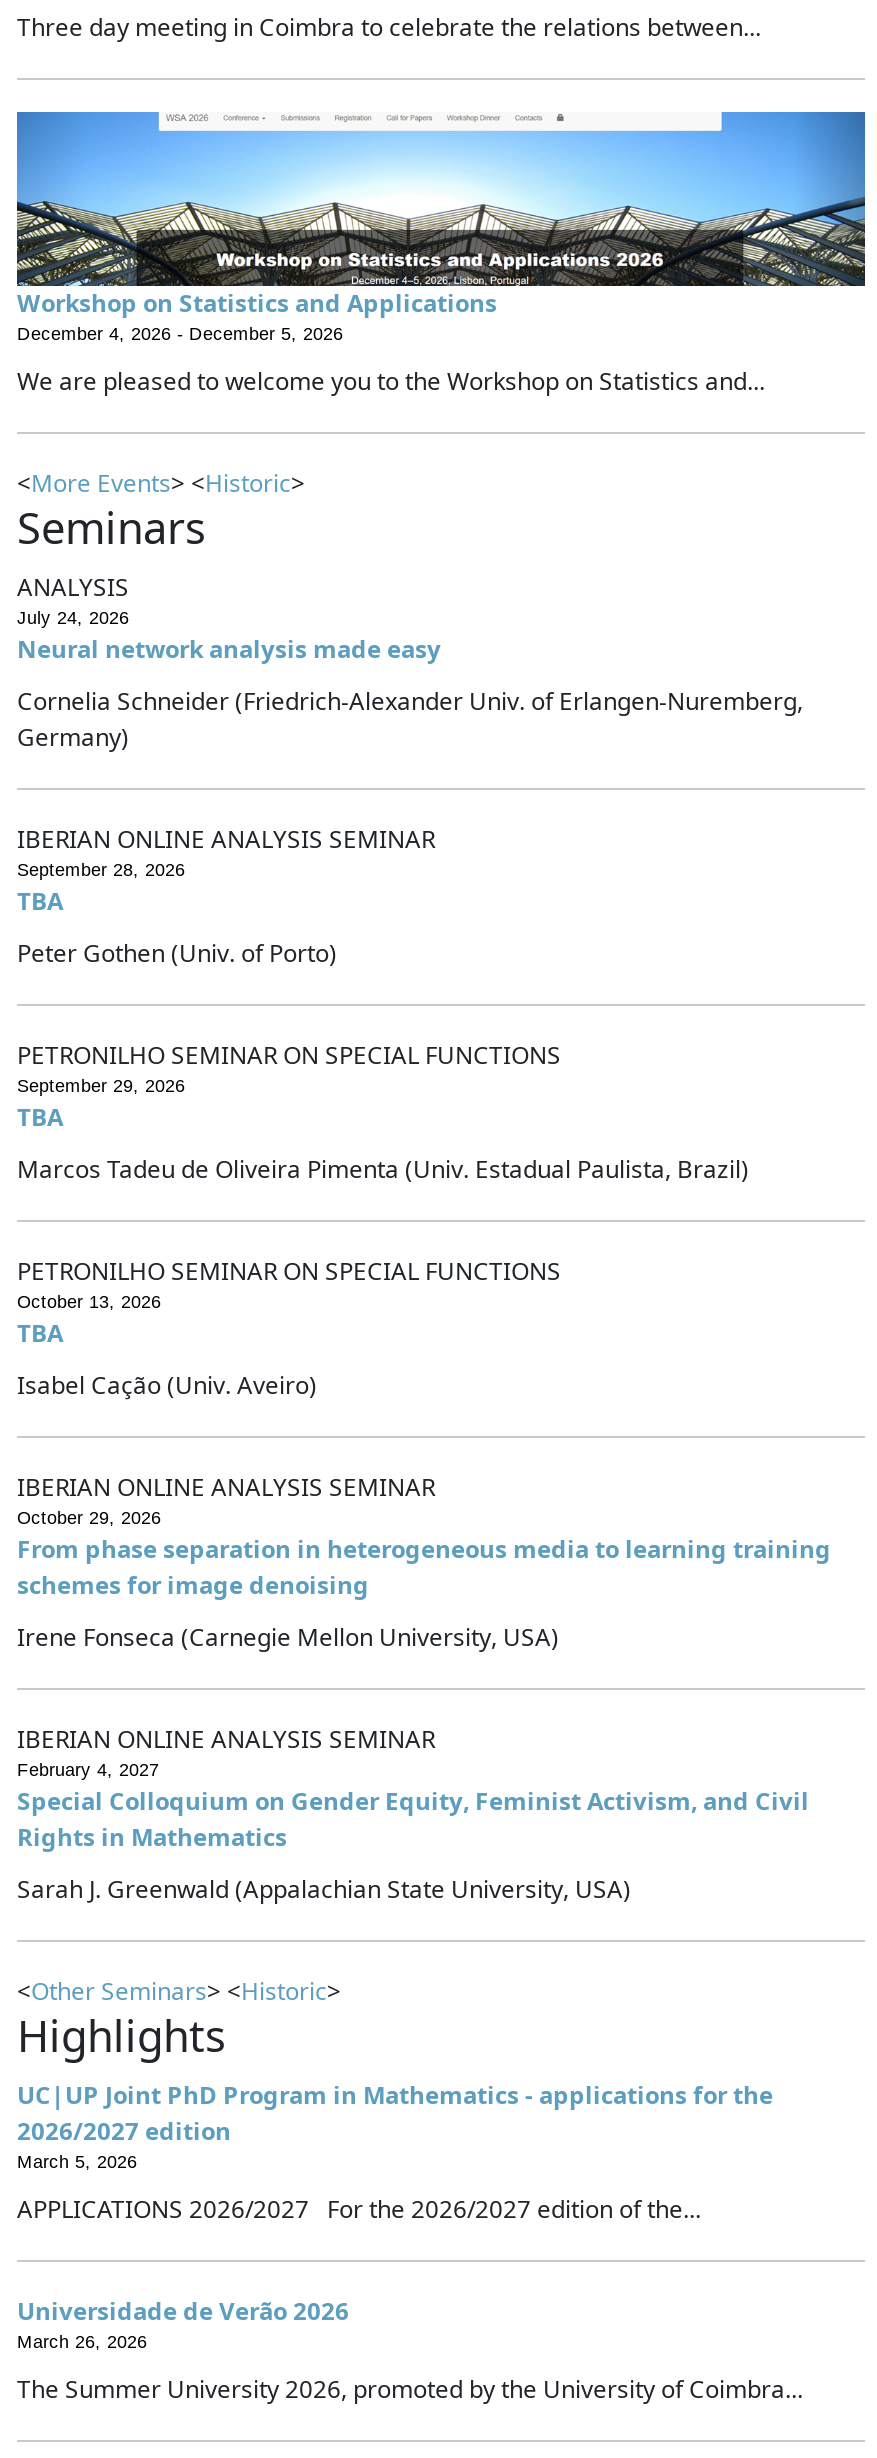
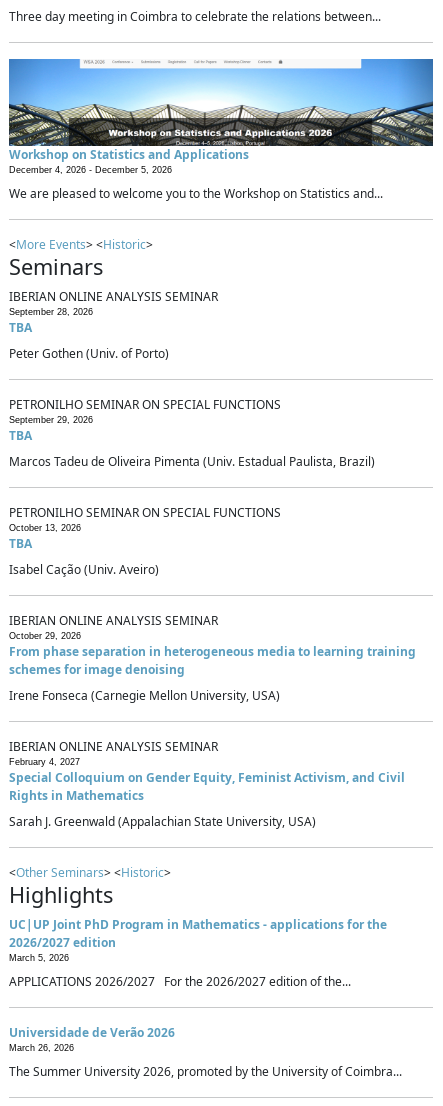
[17,571,803,755] ANALYSIS | July 24, 2026 | Neural network analysis made easy | Cornelia Schneider (Friedrich-Alexander Univ. of Erlangen-Nuremberg, | Germany) -> none

